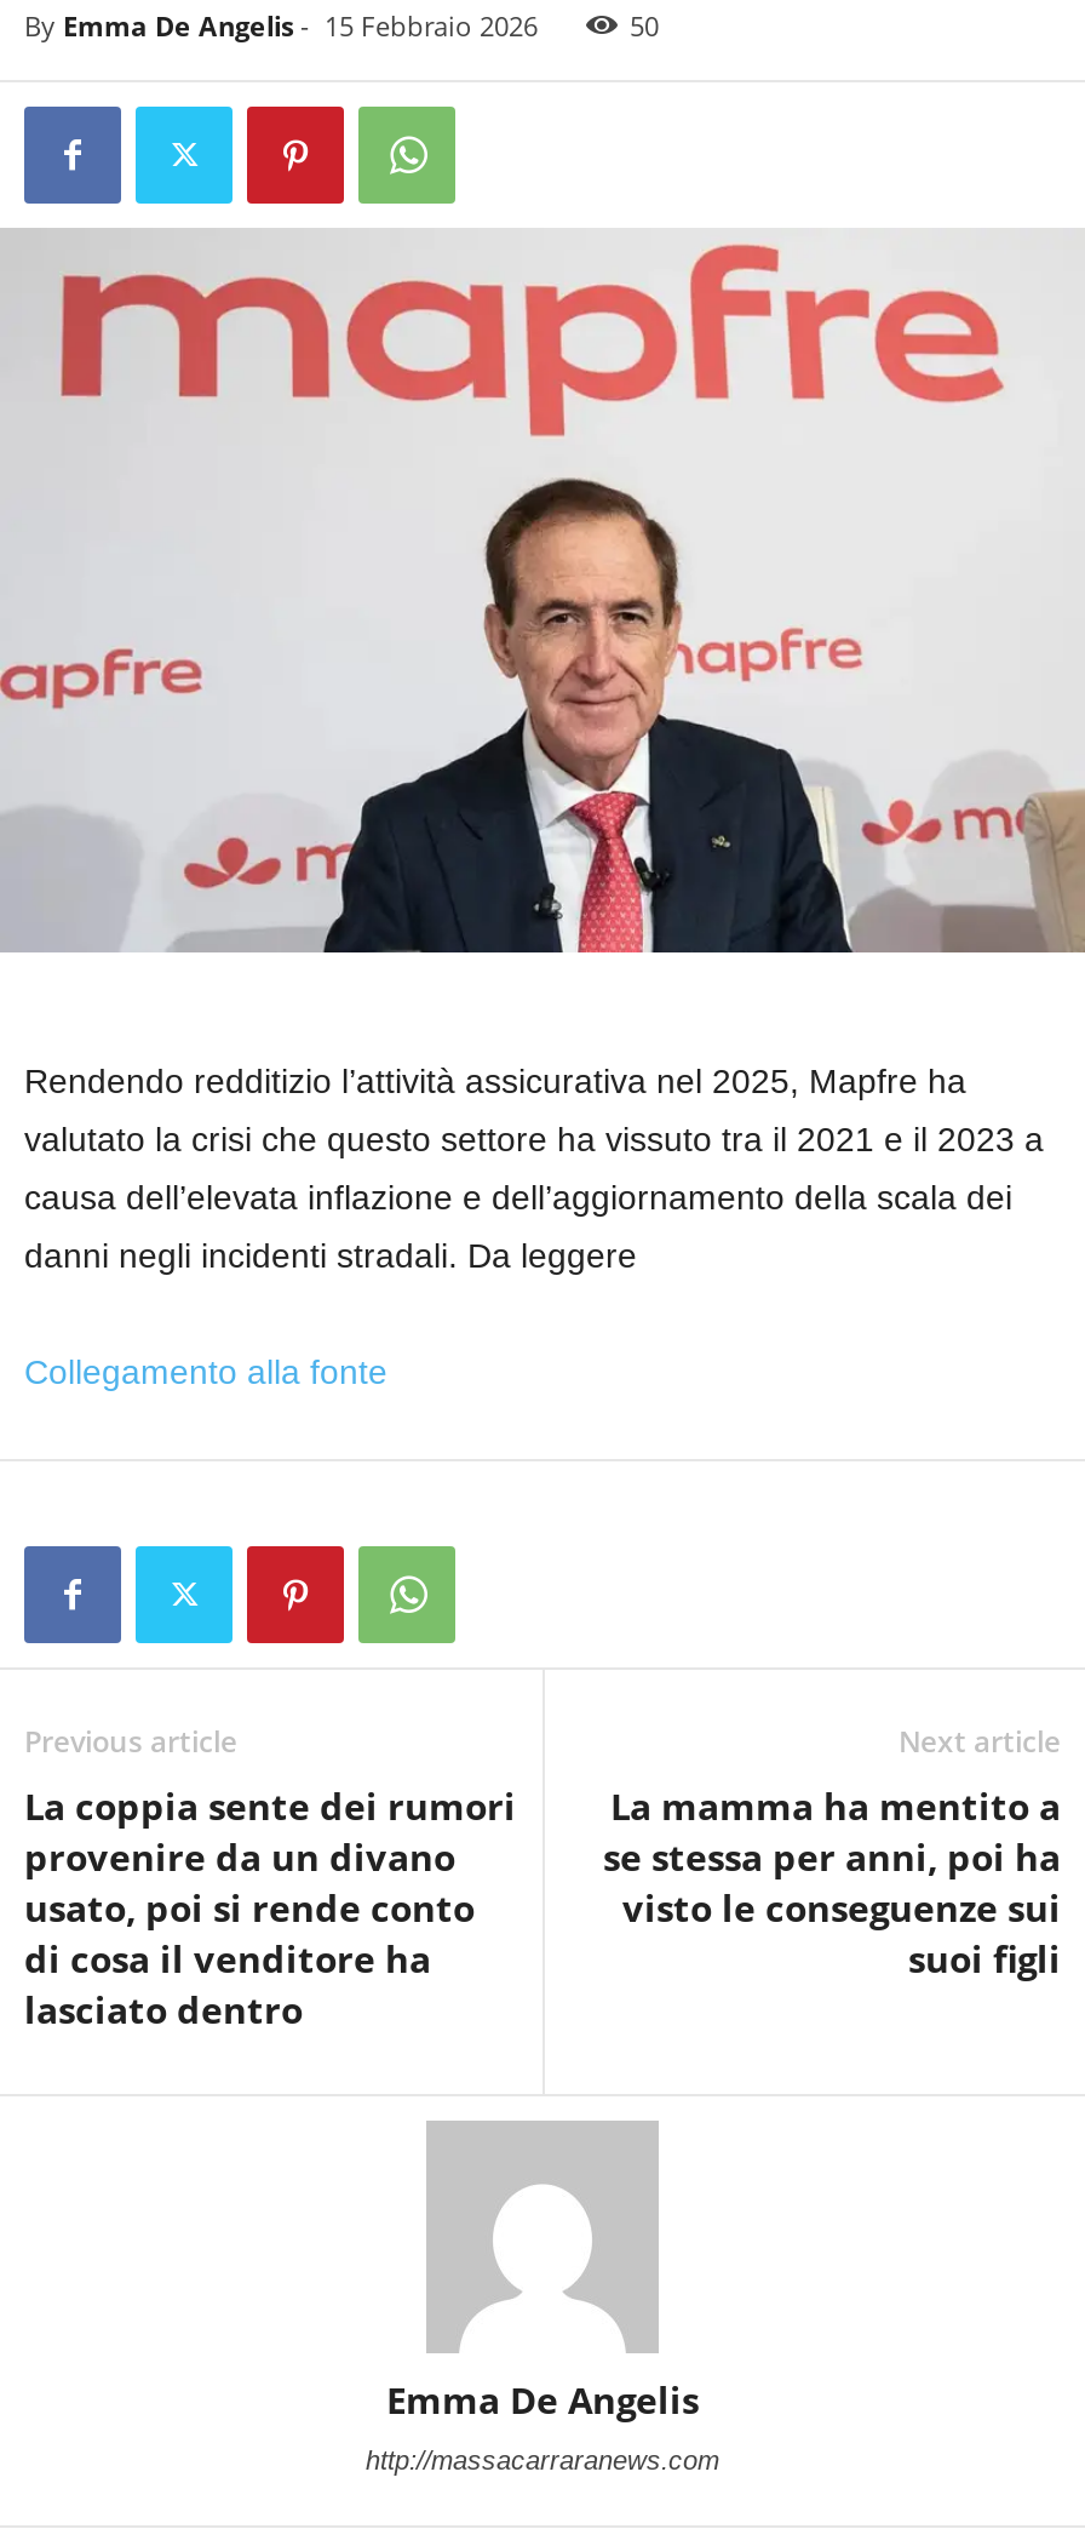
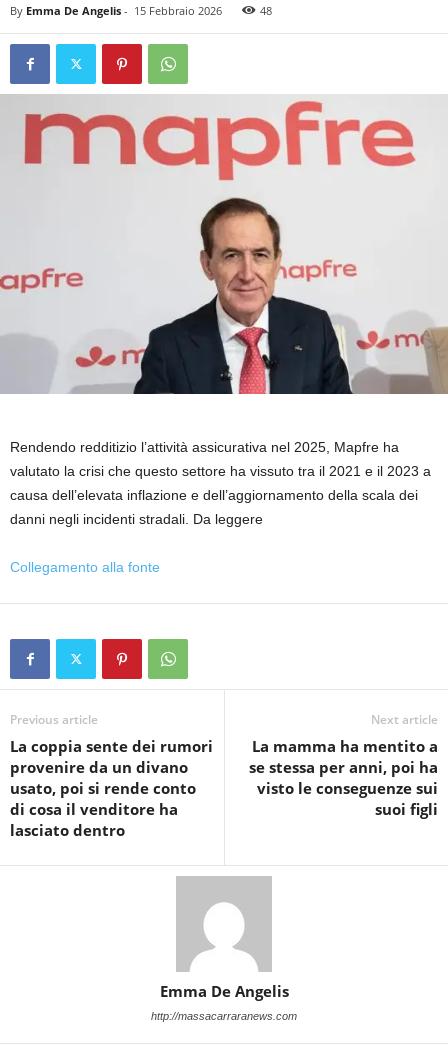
[630,7,659,44] 50 -> [260,3,272,18] 48

